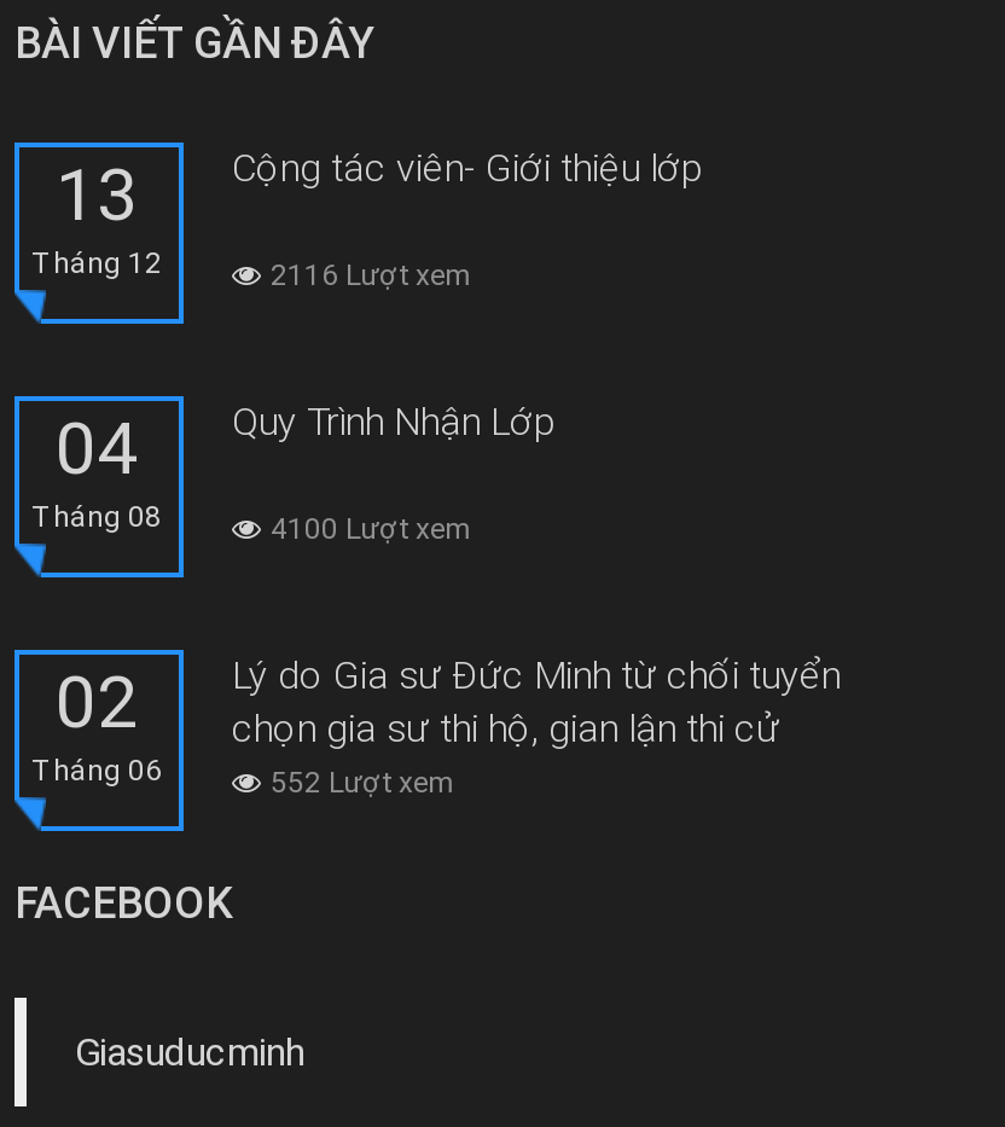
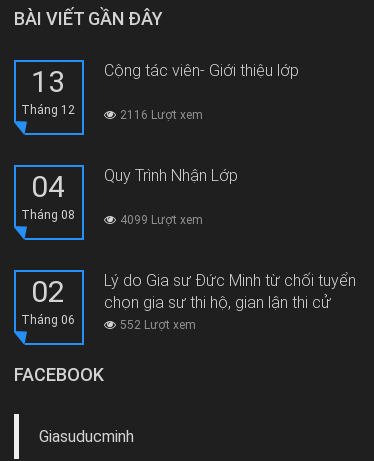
[271,512,471,546] 4100 Lượt xem -> [120,213,203,227] 4099 Lượt xem

